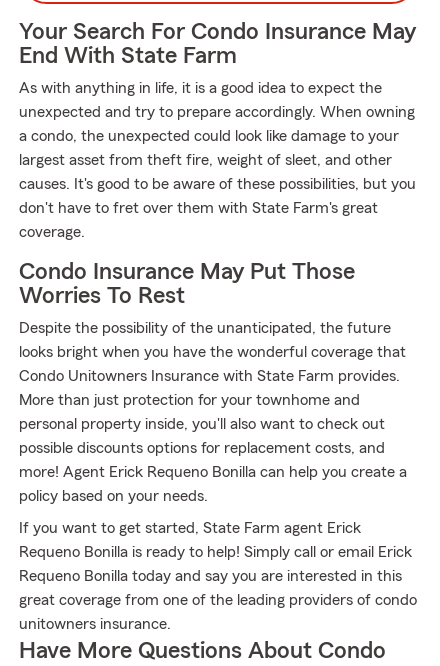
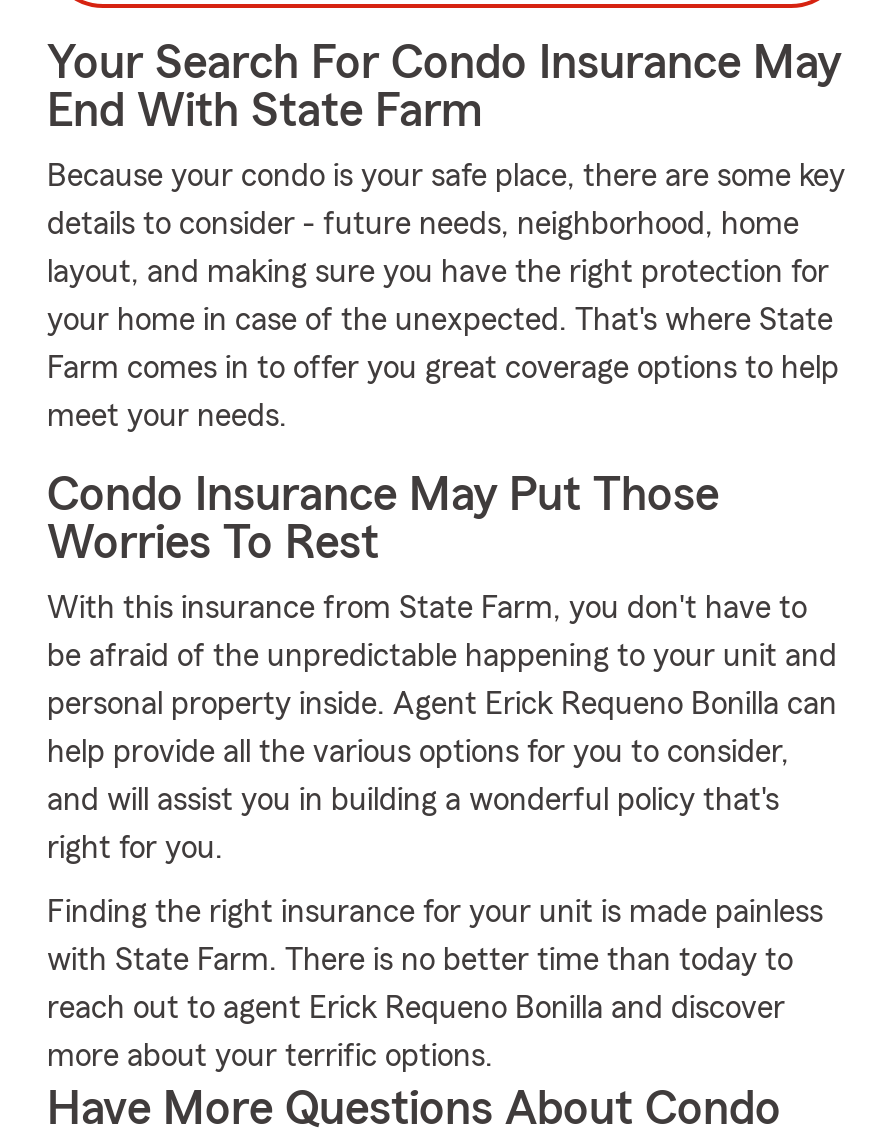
[19,80,416,240] As with anything in life, it is a good idea to expect the | unexpected and try to prepare accordingly. When owning | a condo, the unexpected could look like damage to your | largest asset from theft fire, weight of sleet, and other | causes. It's good to be aware of these possibilities, but you | don't have to fret over them with State Farm's great | coverage. -> [47,160,845,432] Because your condo is your safe place, there are some key | details to consider - future needs, neighborhood, home | layout, and making sure you have the right protection for | your home in case of the unexpected. That's where State | Farm comes in to offer you great coverage options to help | meet your needs.
[19,320,417,632] Despite the possibility of the unanticipated, the future | looks bright when you have the wonderful coverage that | Condo Unitowners Insurance with State Farm provides. | More than just protection for your townhome and | personal property inside, you'll also want to check out | possible discounts options for replacement costs, and | more! Agent Erick Requeno Bonilla can help you create a | policy based on your needs. | If you want to get started, State Farm agent Erick | Requeno Bonilla is ready to help! Simply call or email Erick | Requeno Bonilla today and say you are interested in this | great coverage from one of the leading providers of condo | unitowners insurance. -> [47,592,837,1072] With this insurance from State Farm, you don't have to | be afraid of the unpredictable happening to your unit and | personal property inside. Agent Erick Requeno Bonilla can | help provide all the various options for you to consider, | and will assist you in building a wonderful policy that's | right for you. | Finding the right insurance for your unit is made painless | with State Farm. There is no better time than today to | reach out to agent Erick Requeno Bonilla and discover | more about your terrific options.

